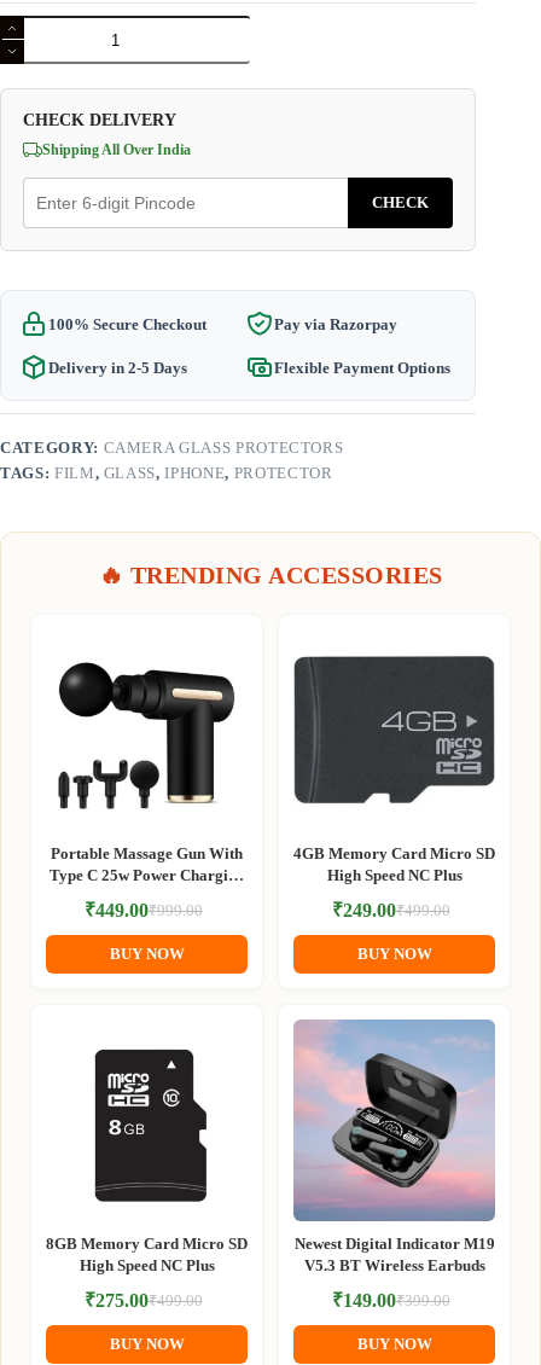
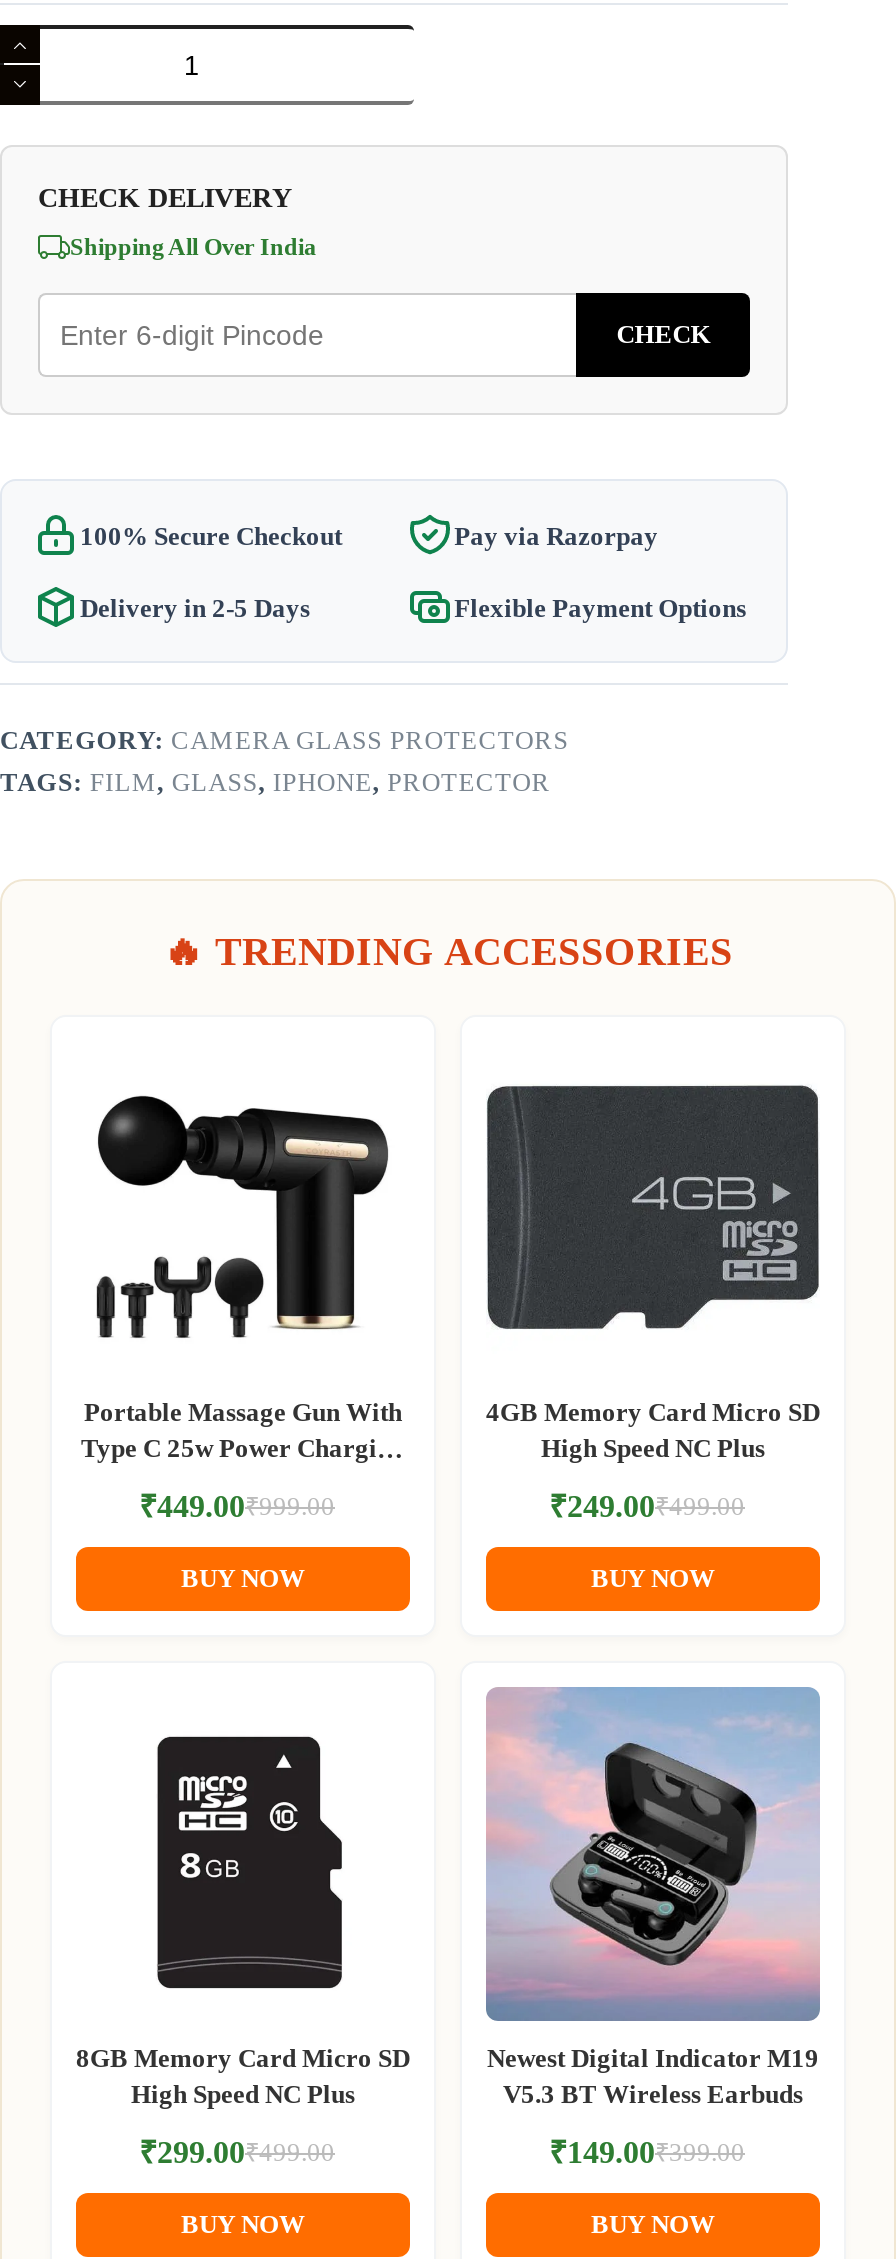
[84,1290,148,1311] ₹275.00 -> [139,2136,245,2170] ₹299.00

